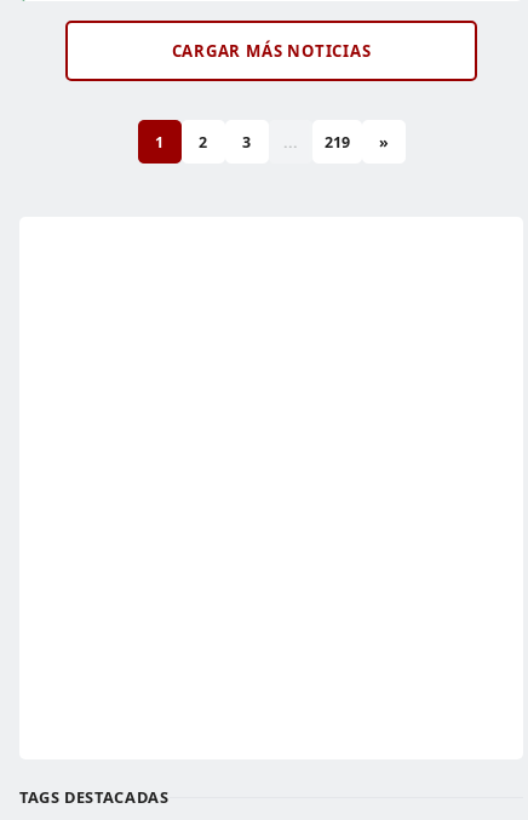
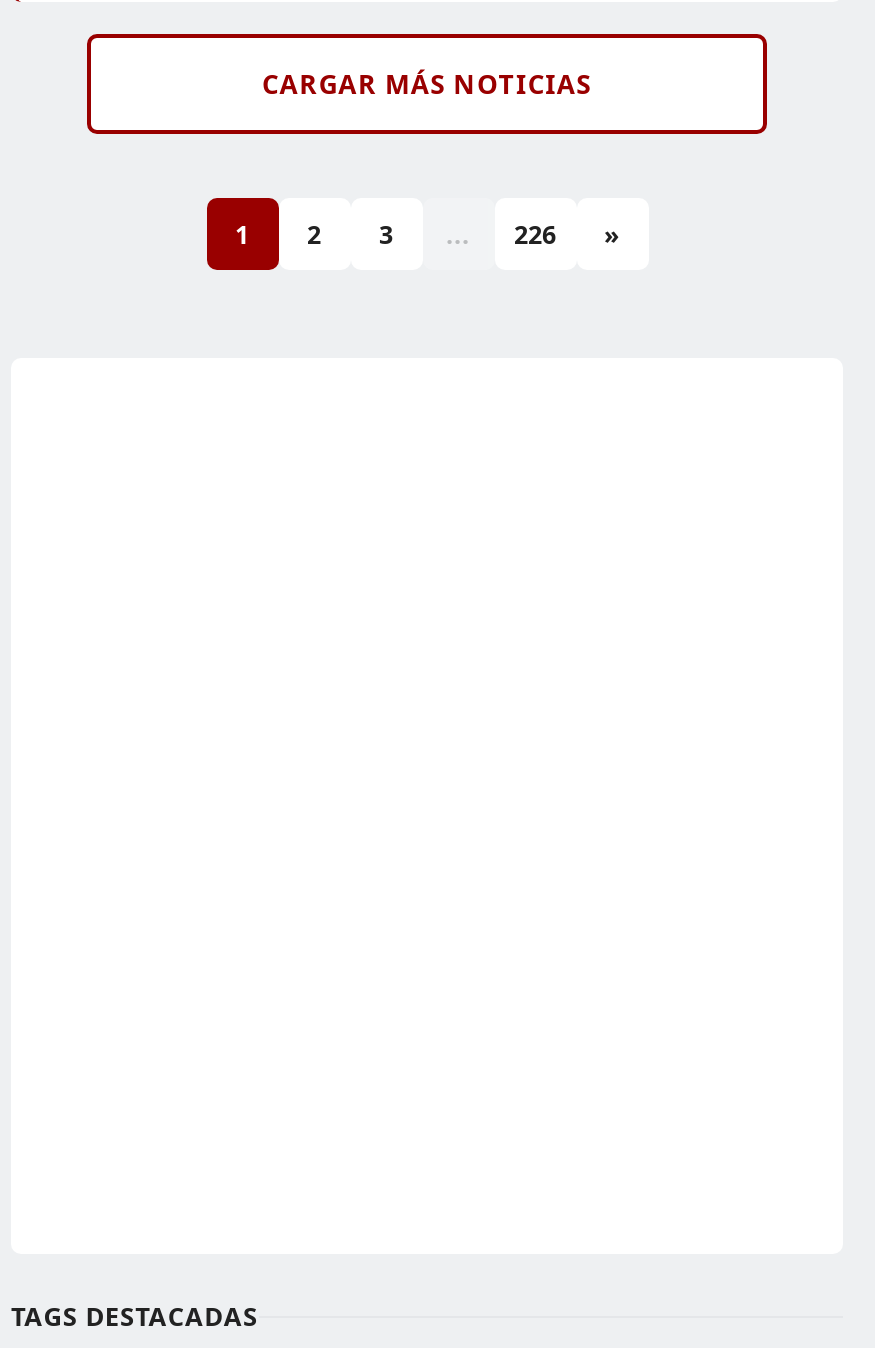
[324,131,349,152] 219 -> [514,217,556,251] 226

